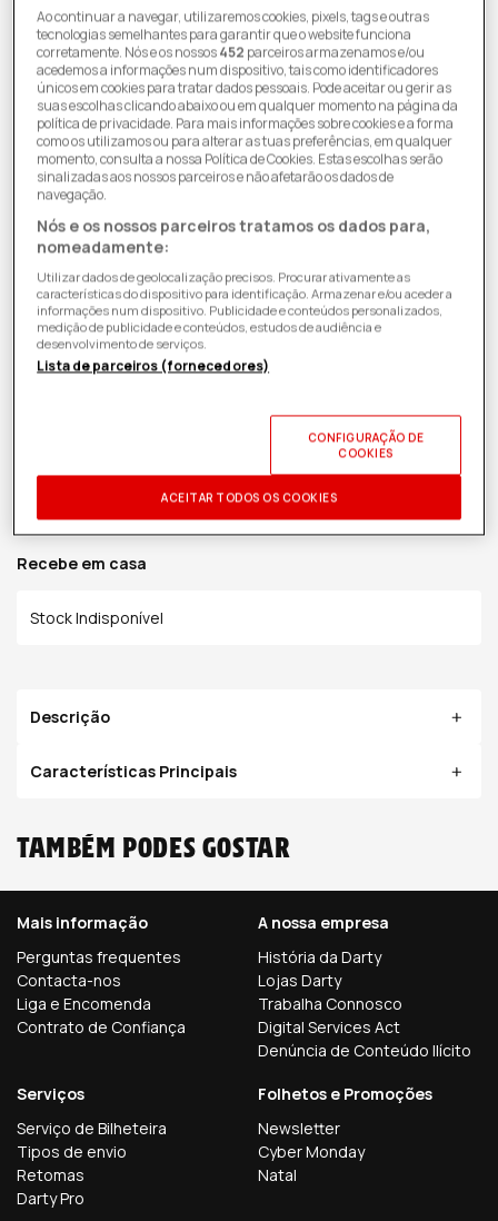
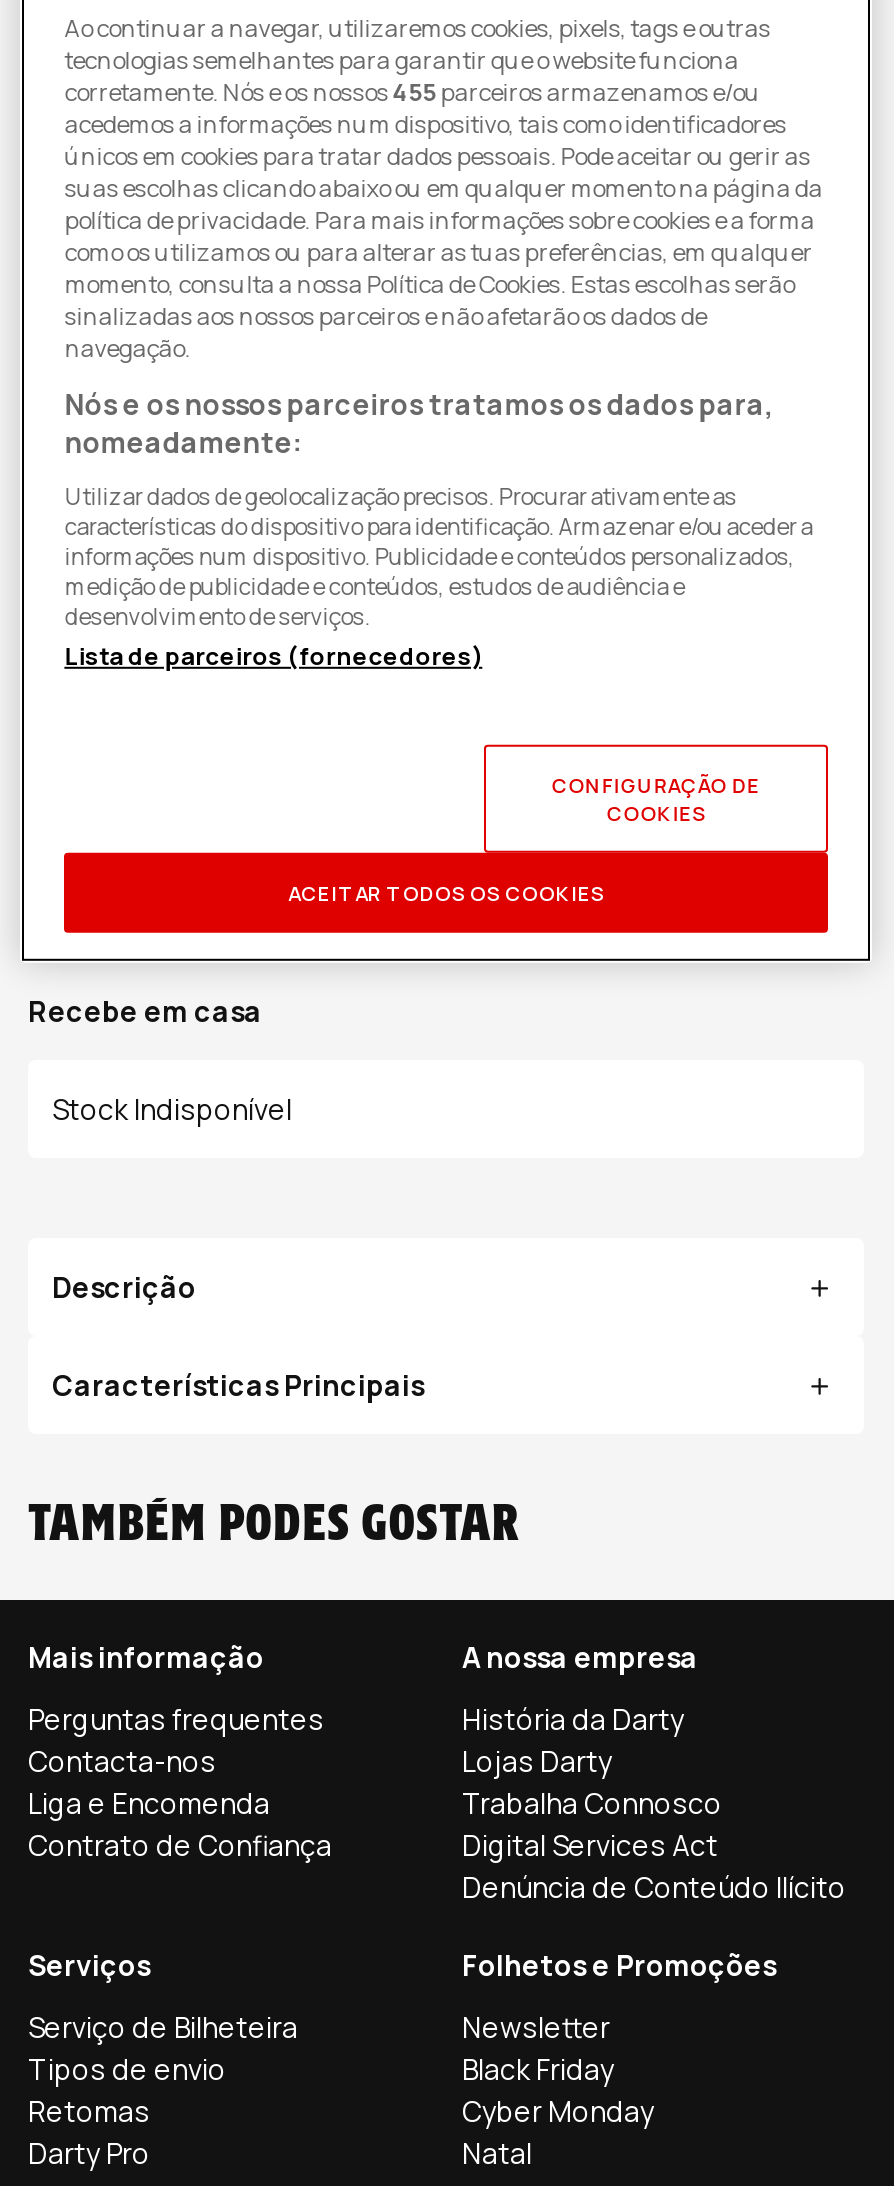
[37,42,425,61] corretamente. Nós e os nossos452 parceiros armazenamos e/ou -> [64,74,760,108] corretamente. Nós e os nossos455 parceiros armazenamos e/ou
moved [258,1141,365,1185] -> [462,2092,654,2172]: Cyber Monday | Natal
none -> [462,2050,614,2088] Black Friday

